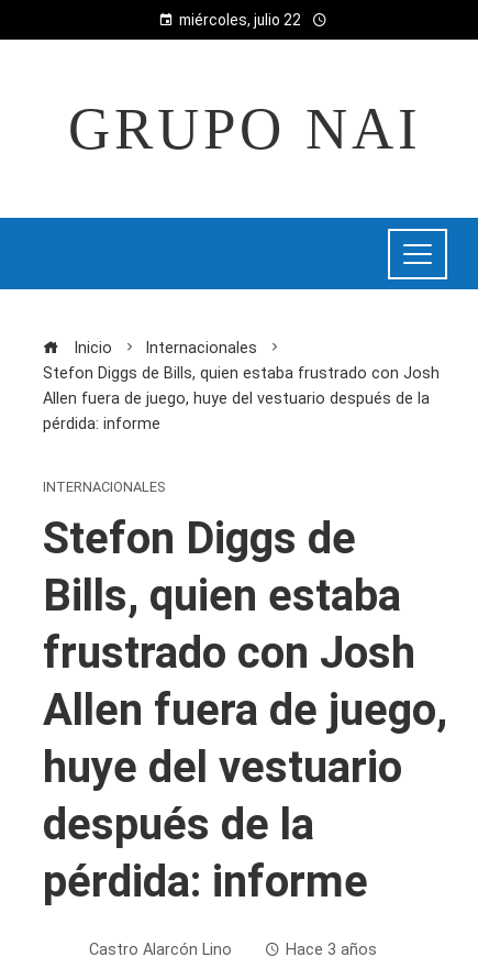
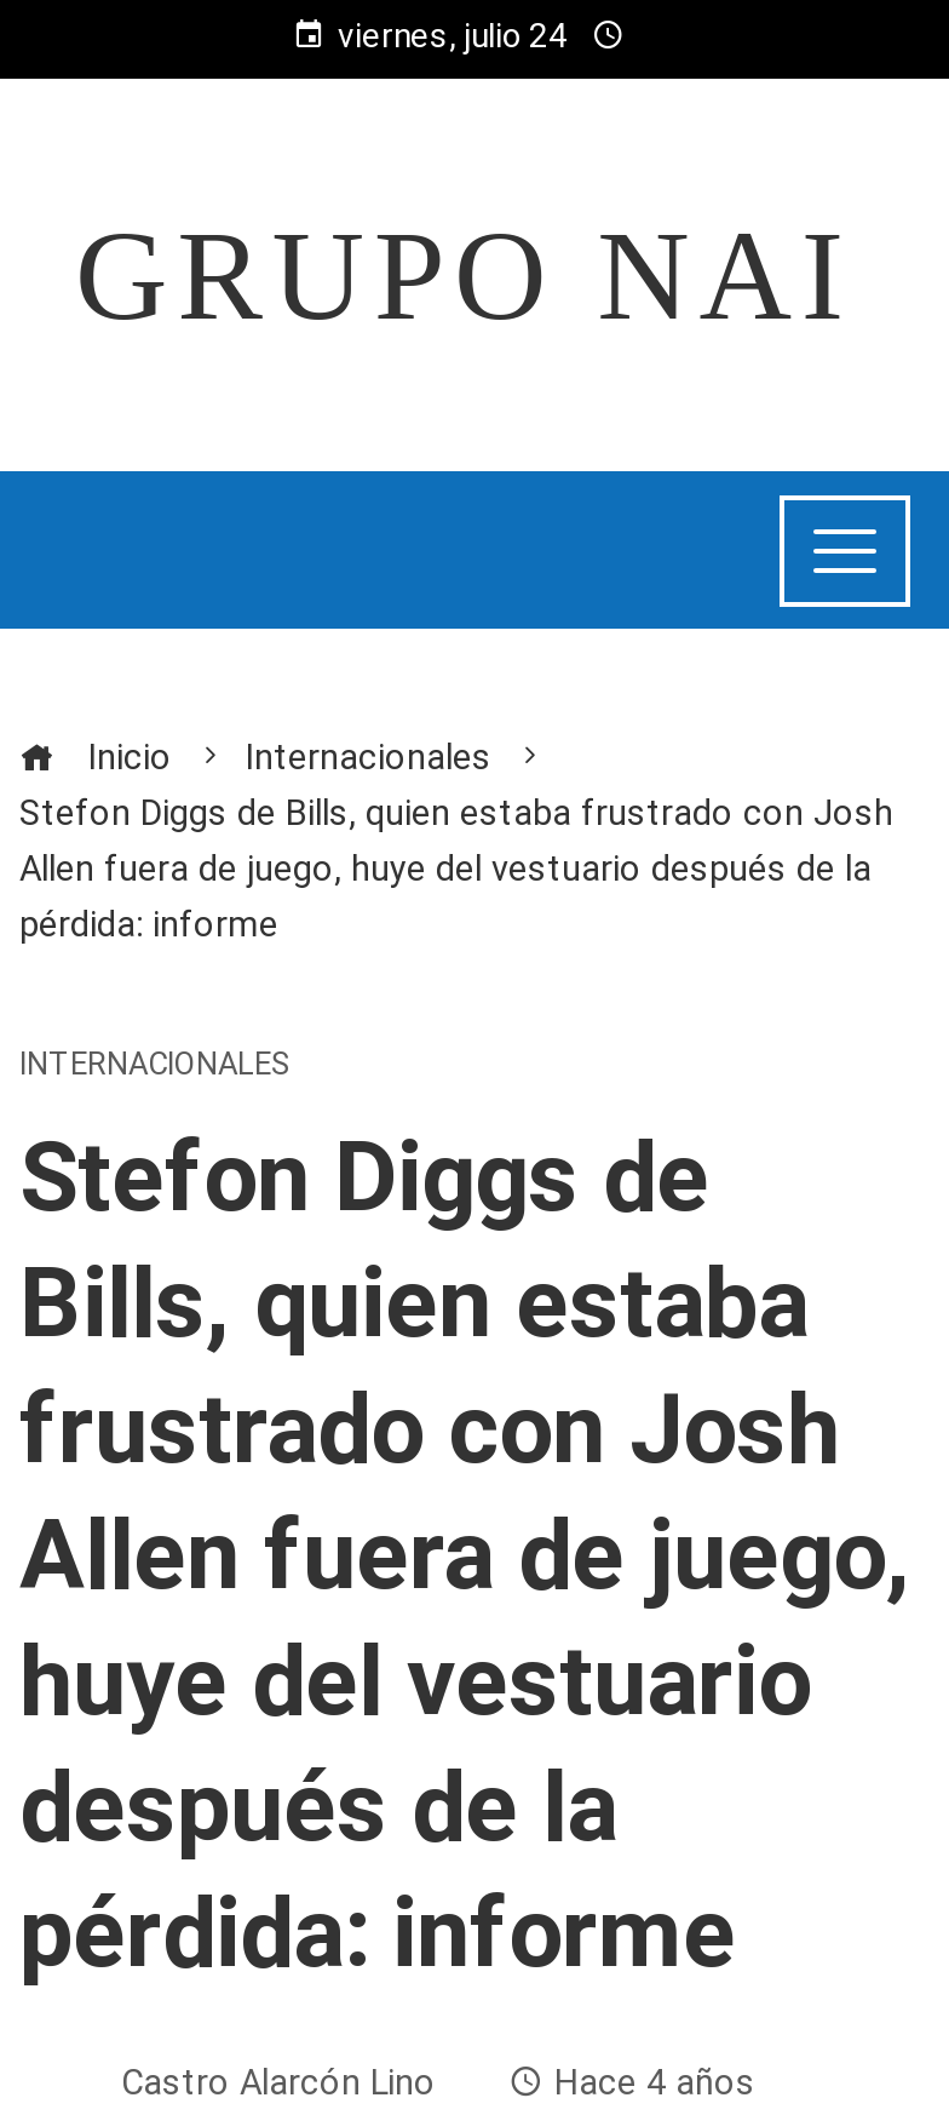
[179,11,301,29] miércoles, julio 22 -> [338,16,568,55] viernes, julio 24
[286,940,377,959] Hace 3 años -> [554,2062,755,2104] Hace 4 años

